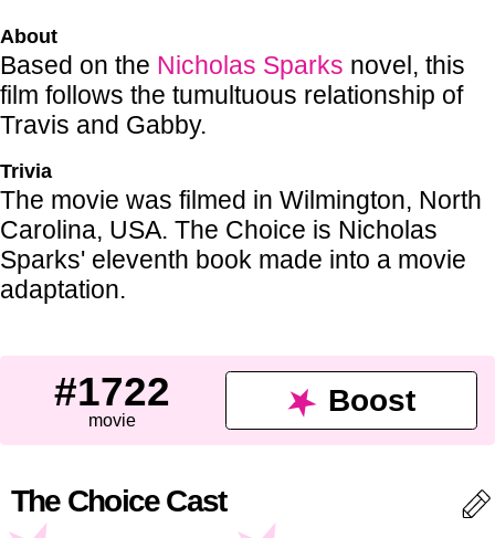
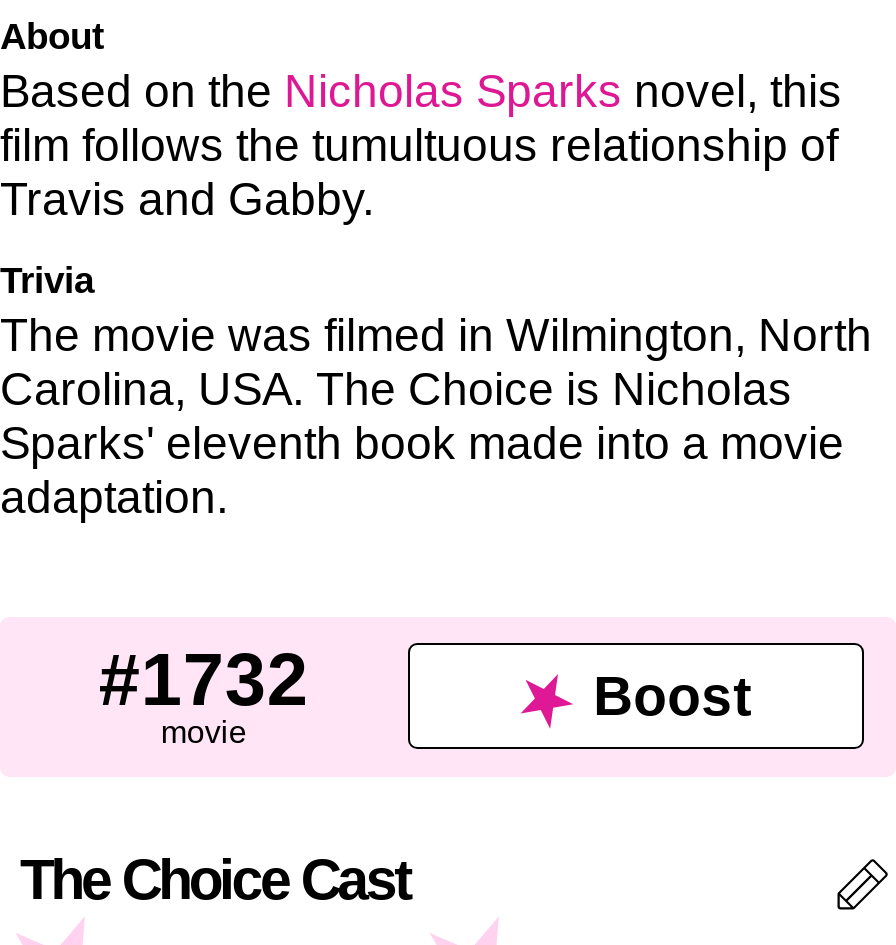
[54,369,170,414] #1722 -> [99,639,309,721] #1732

